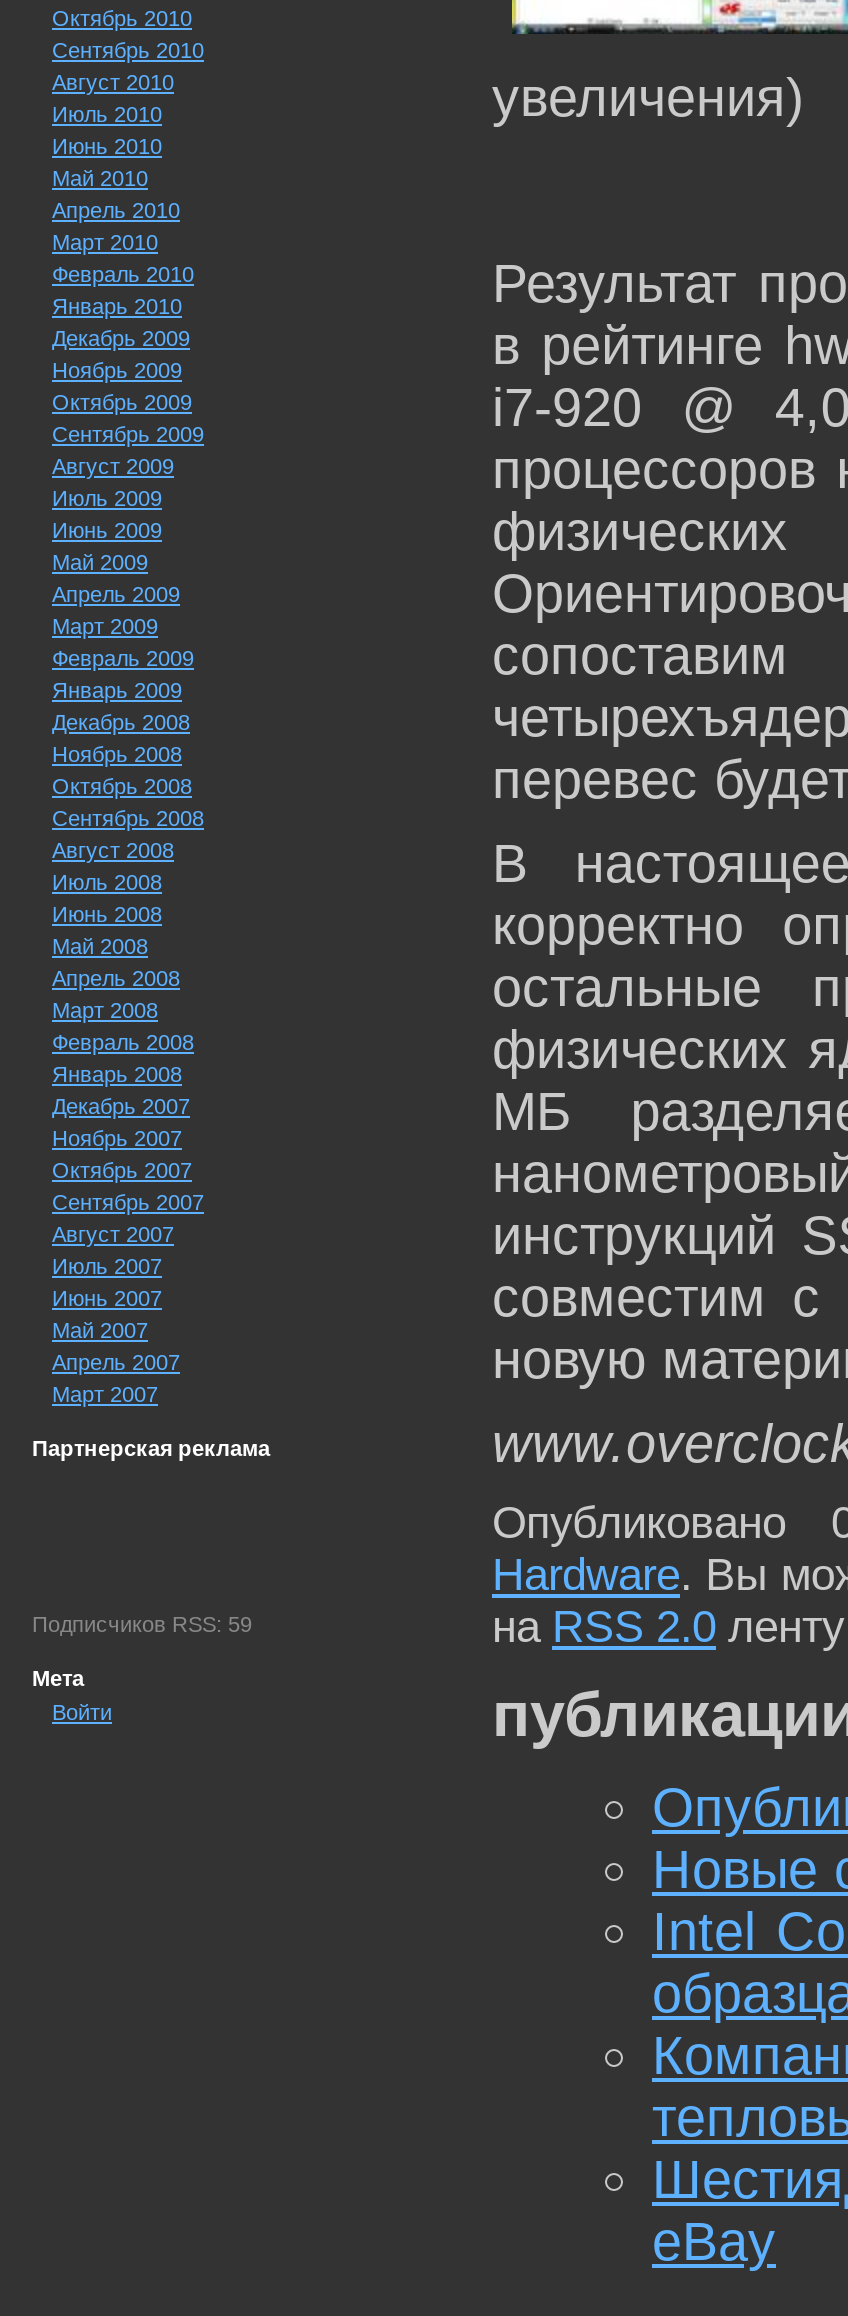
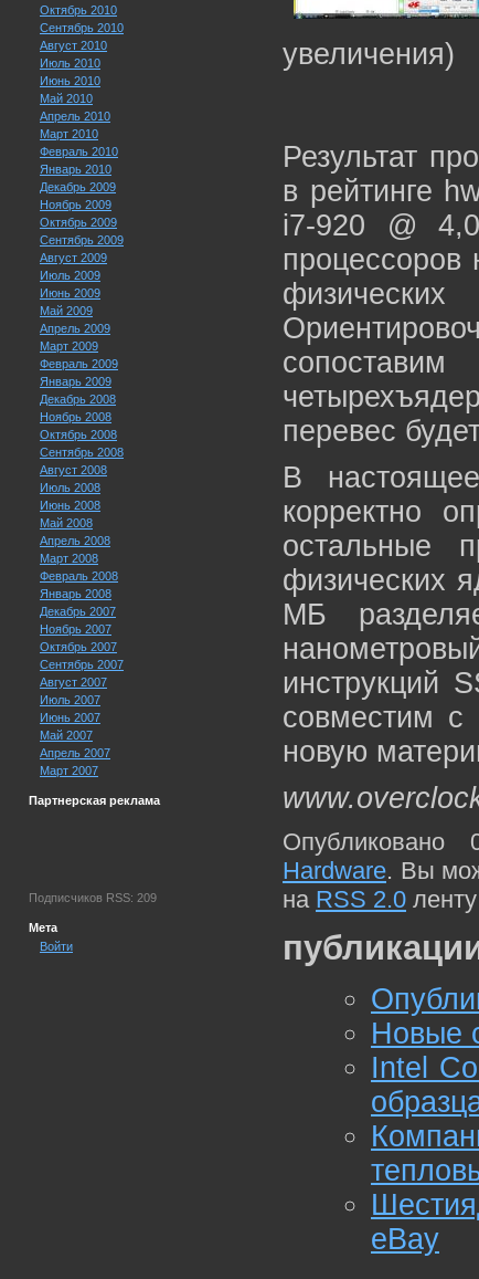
[32,1612,252,1636] Подписчиков RSS: 59 -> [29,891,157,904] Подписчиков RSS: 209

